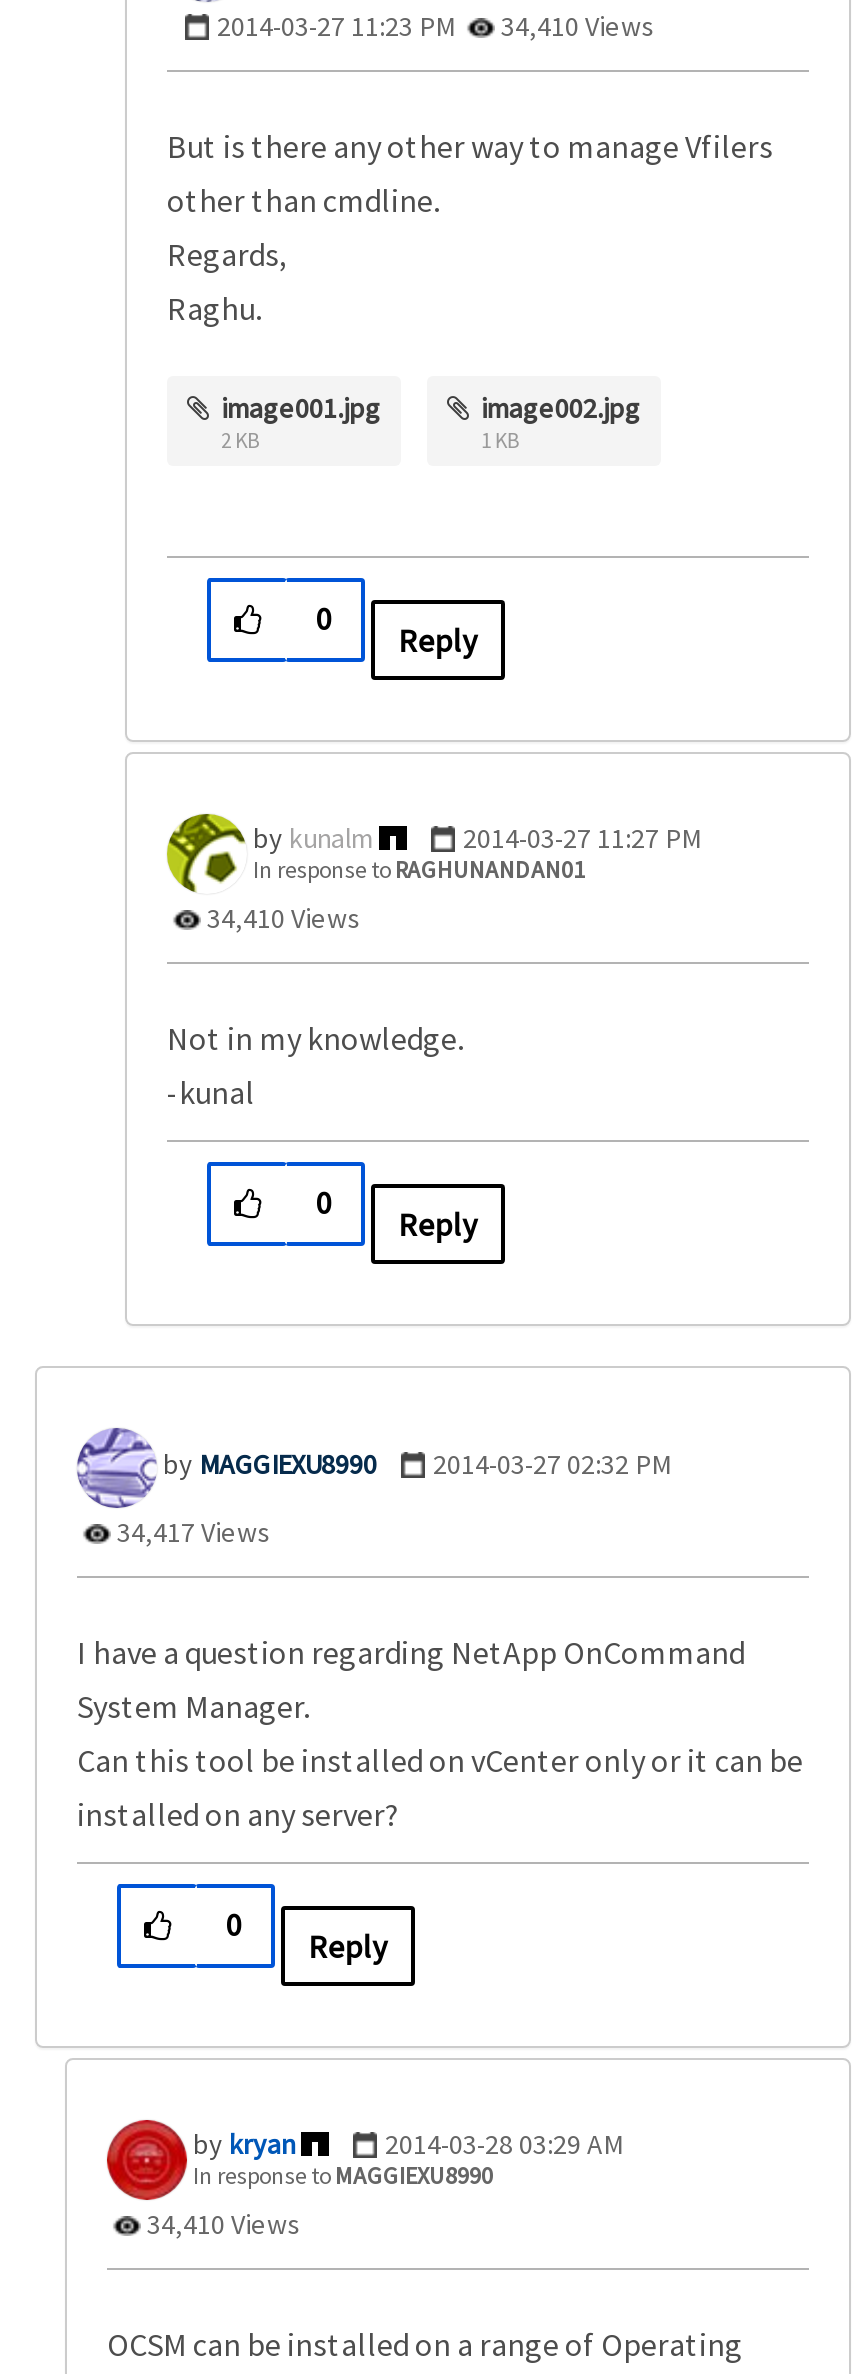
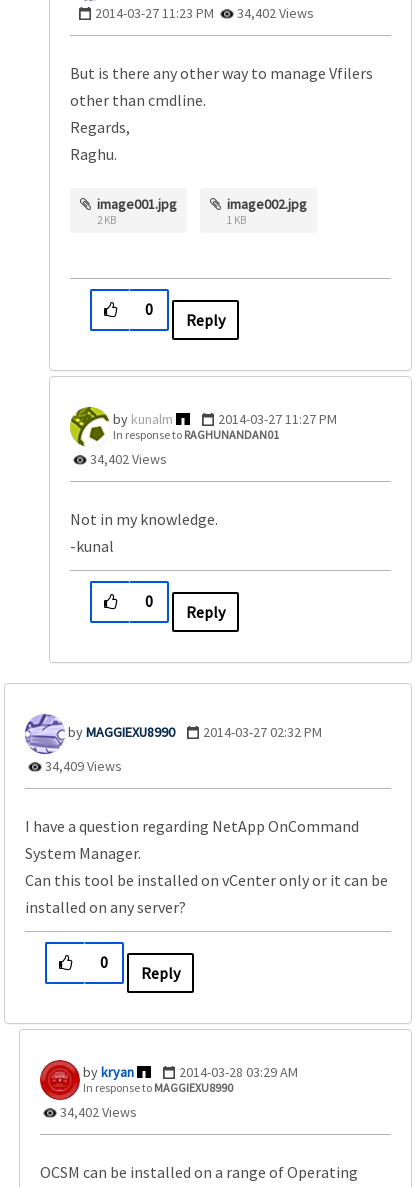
[217,8,655,44] 2014-03-27 11:23 PM 34,410 Views -> [95,4,314,22] 2014-03-27 11:23 PM 34,402 Views
[201,900,361,936] 34,410 Views -> [87,450,167,468] 34,402 Views
[111,1514,271,1550] 34,417 Views -> [42,757,122,775] 34,409 Views
[141,2206,301,2242] 34,410 Views -> [57,1103,137,1121] 34,402 Views

